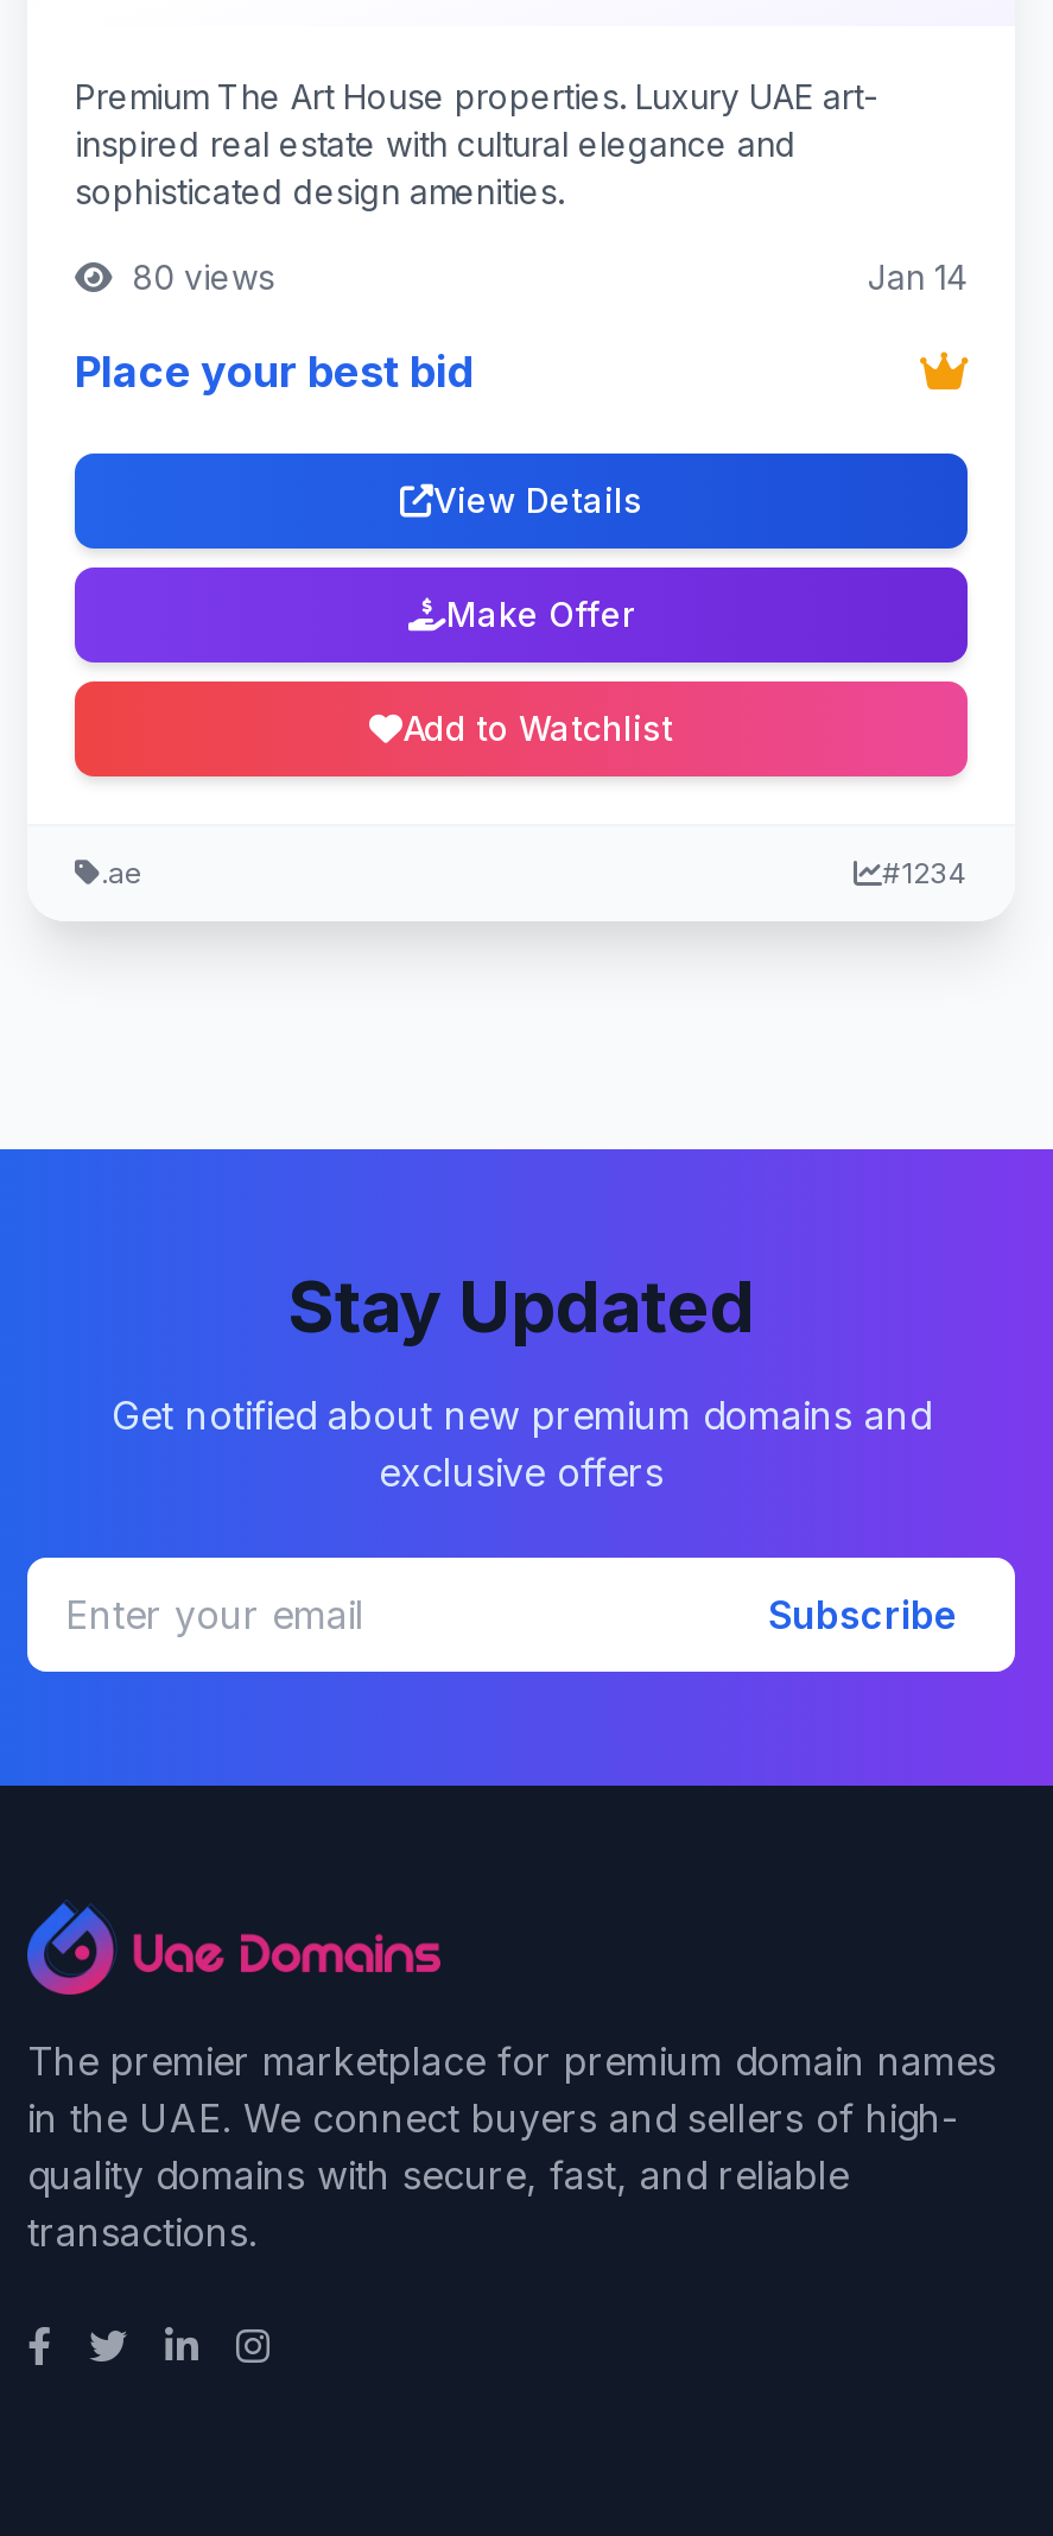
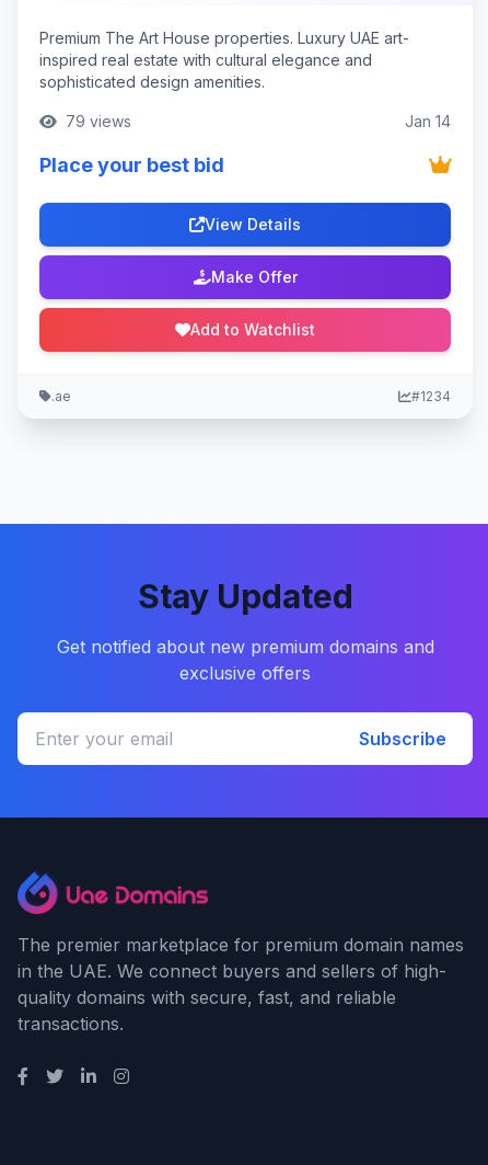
[122,256,274,297] 80 views -> [61,112,131,130] 79 views

